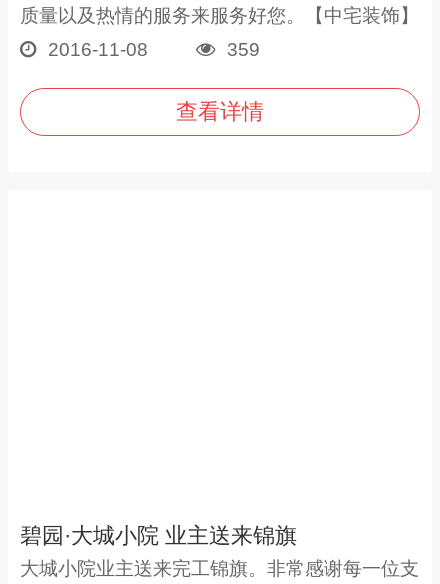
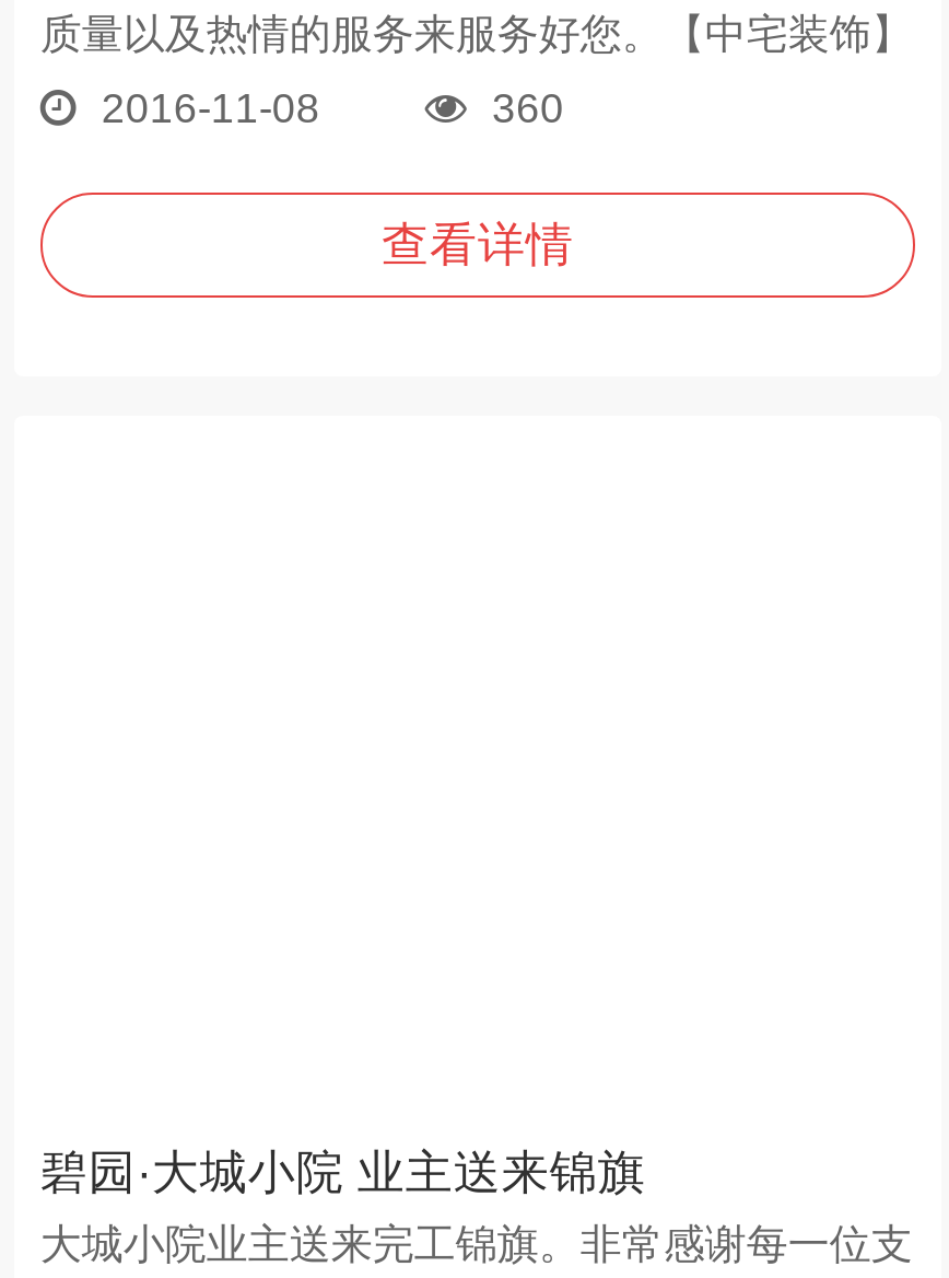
[226,39,259,60] 359 -> [492,86,564,132] 360

